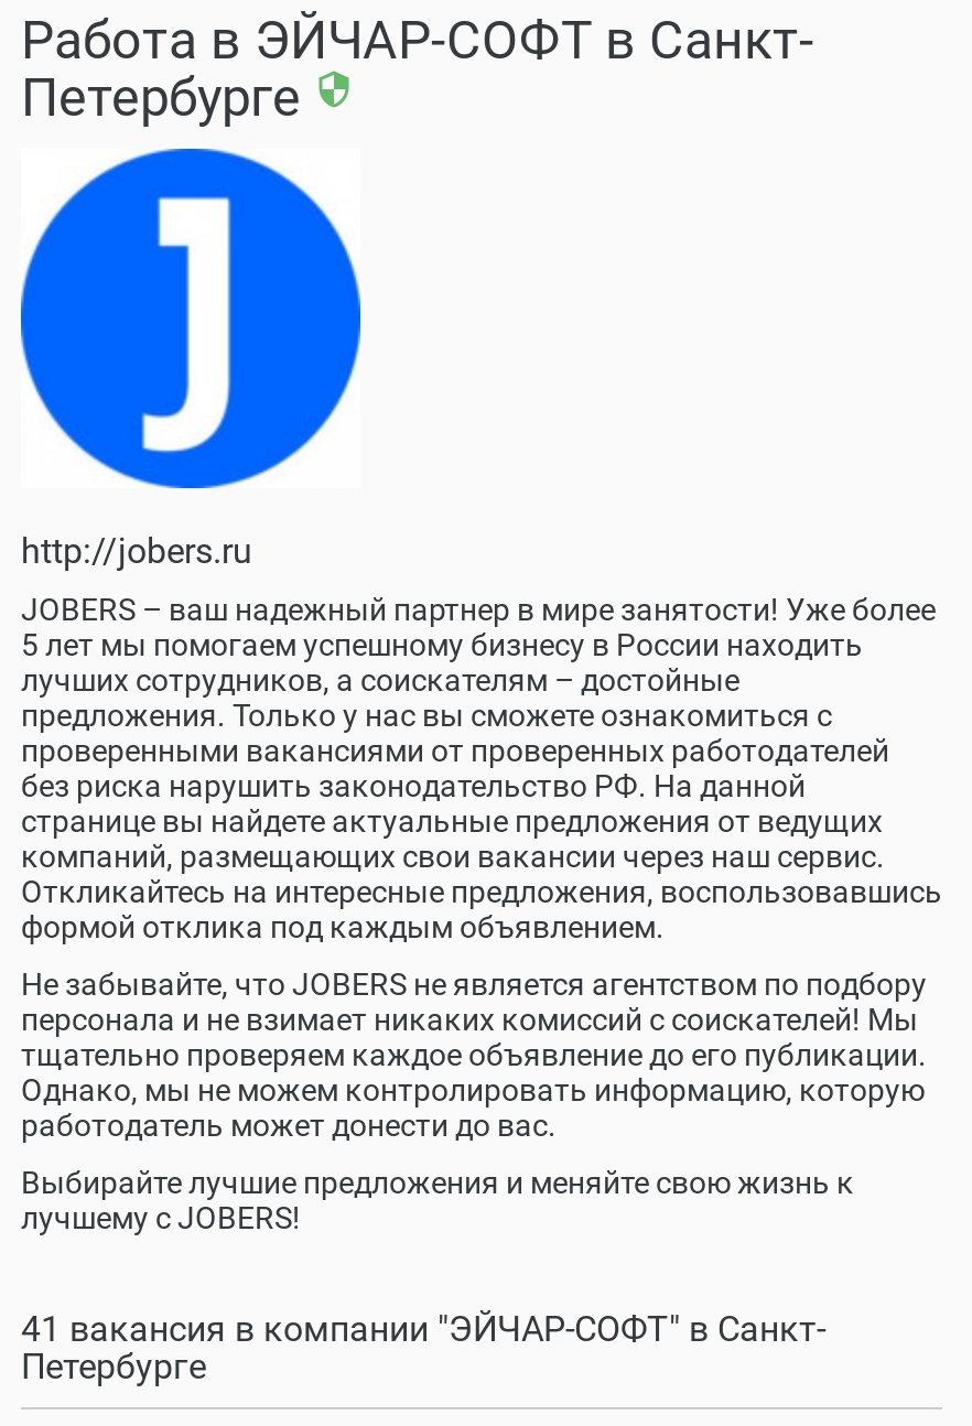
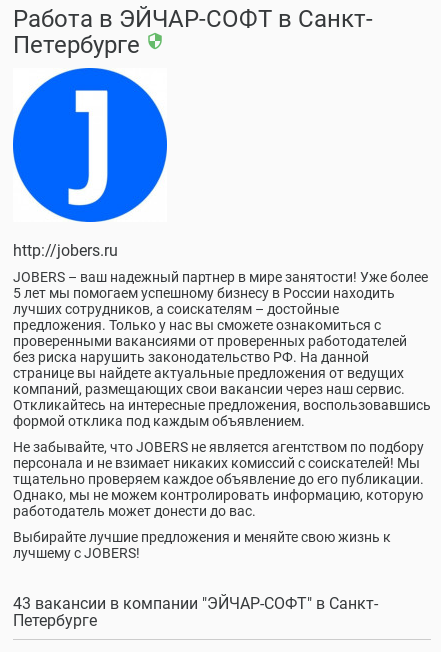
[21,1308,825,1350] 41 вакансия в компании "ЭЙЧАР-СОФТ" в Санкт- -> [13,594,378,613] 43 вакансии в компании "ЭЙЧАР-СОФТ" в Санкт-

